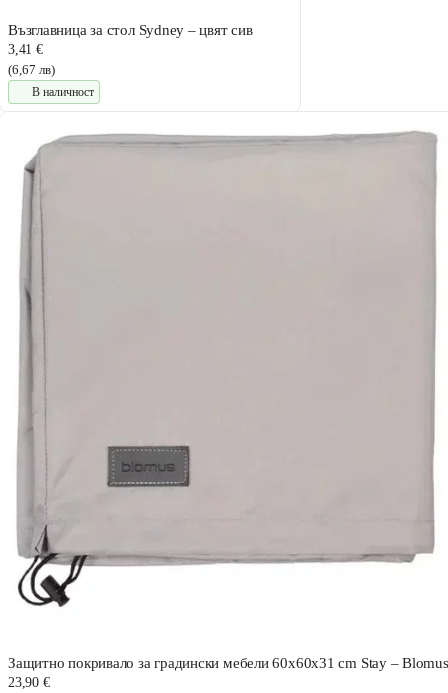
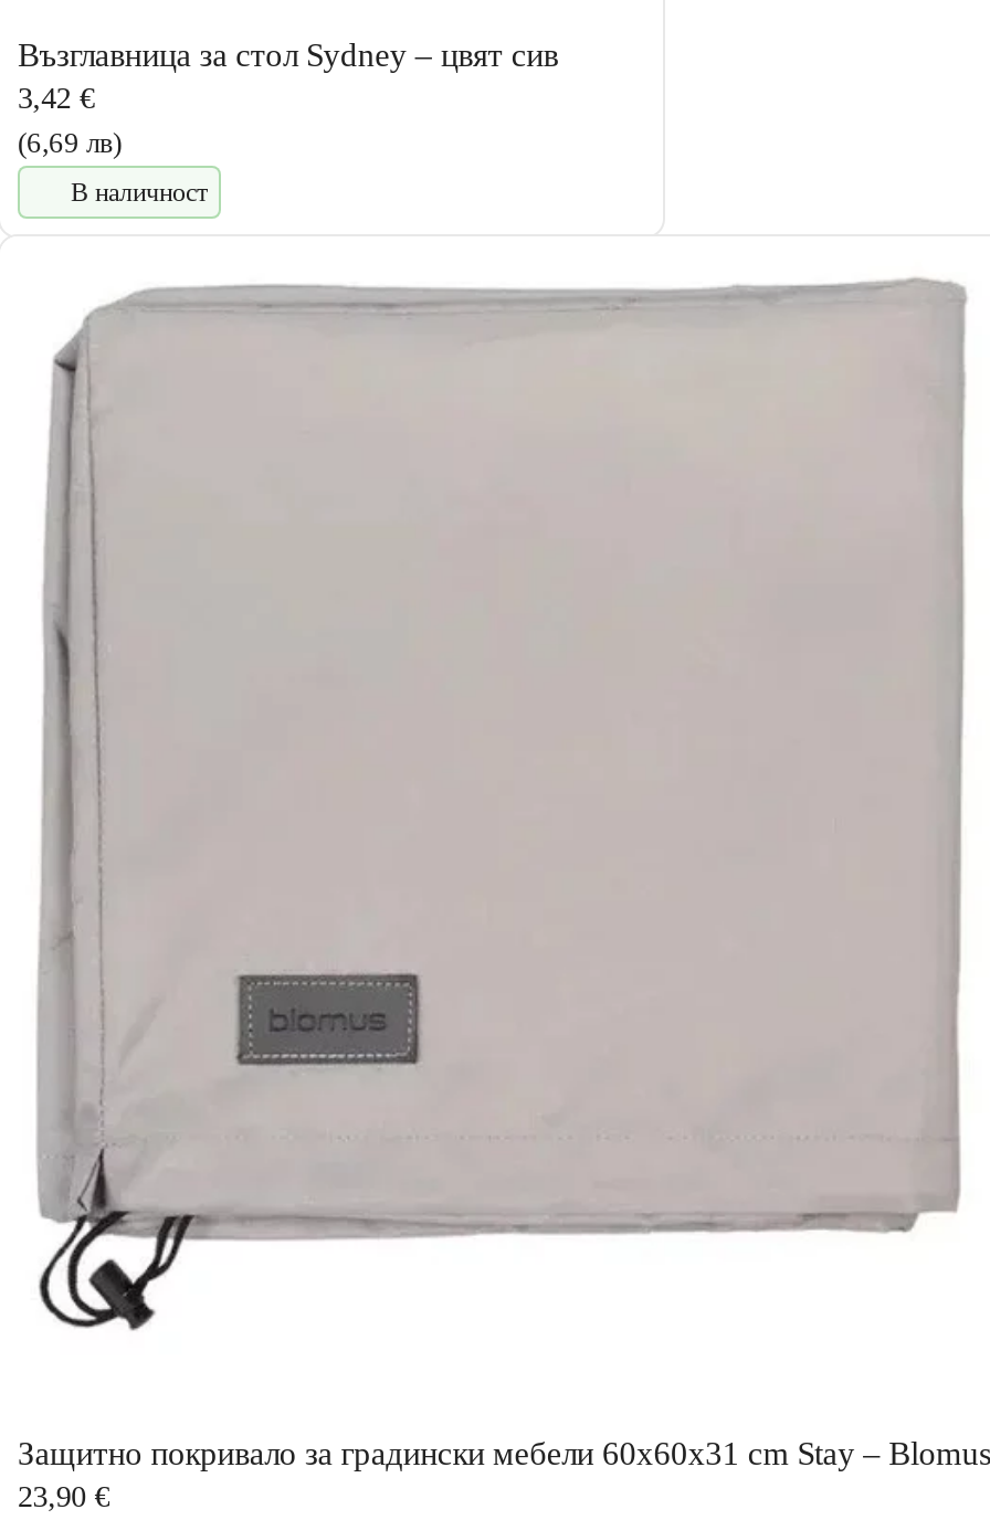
[8,42,43,57] 3,41 € -> [18,83,94,116] 3,42 €
[8,62,55,77] (6,67 лв) -> [18,127,122,160] (6,69 лв)

